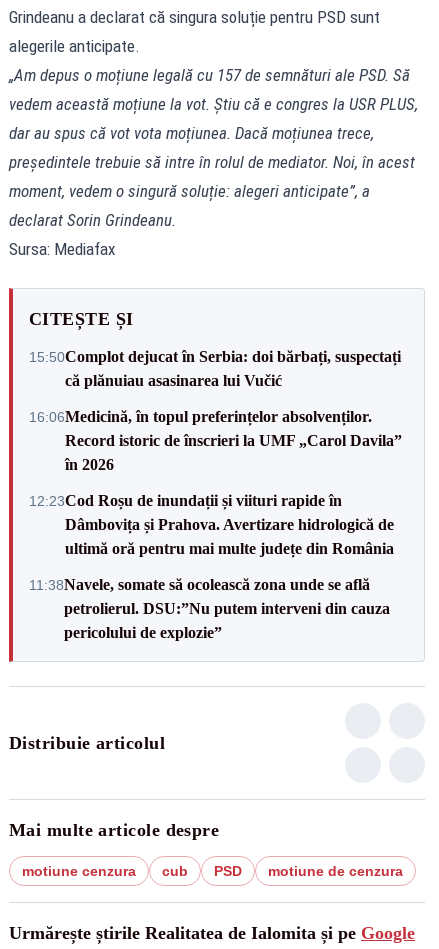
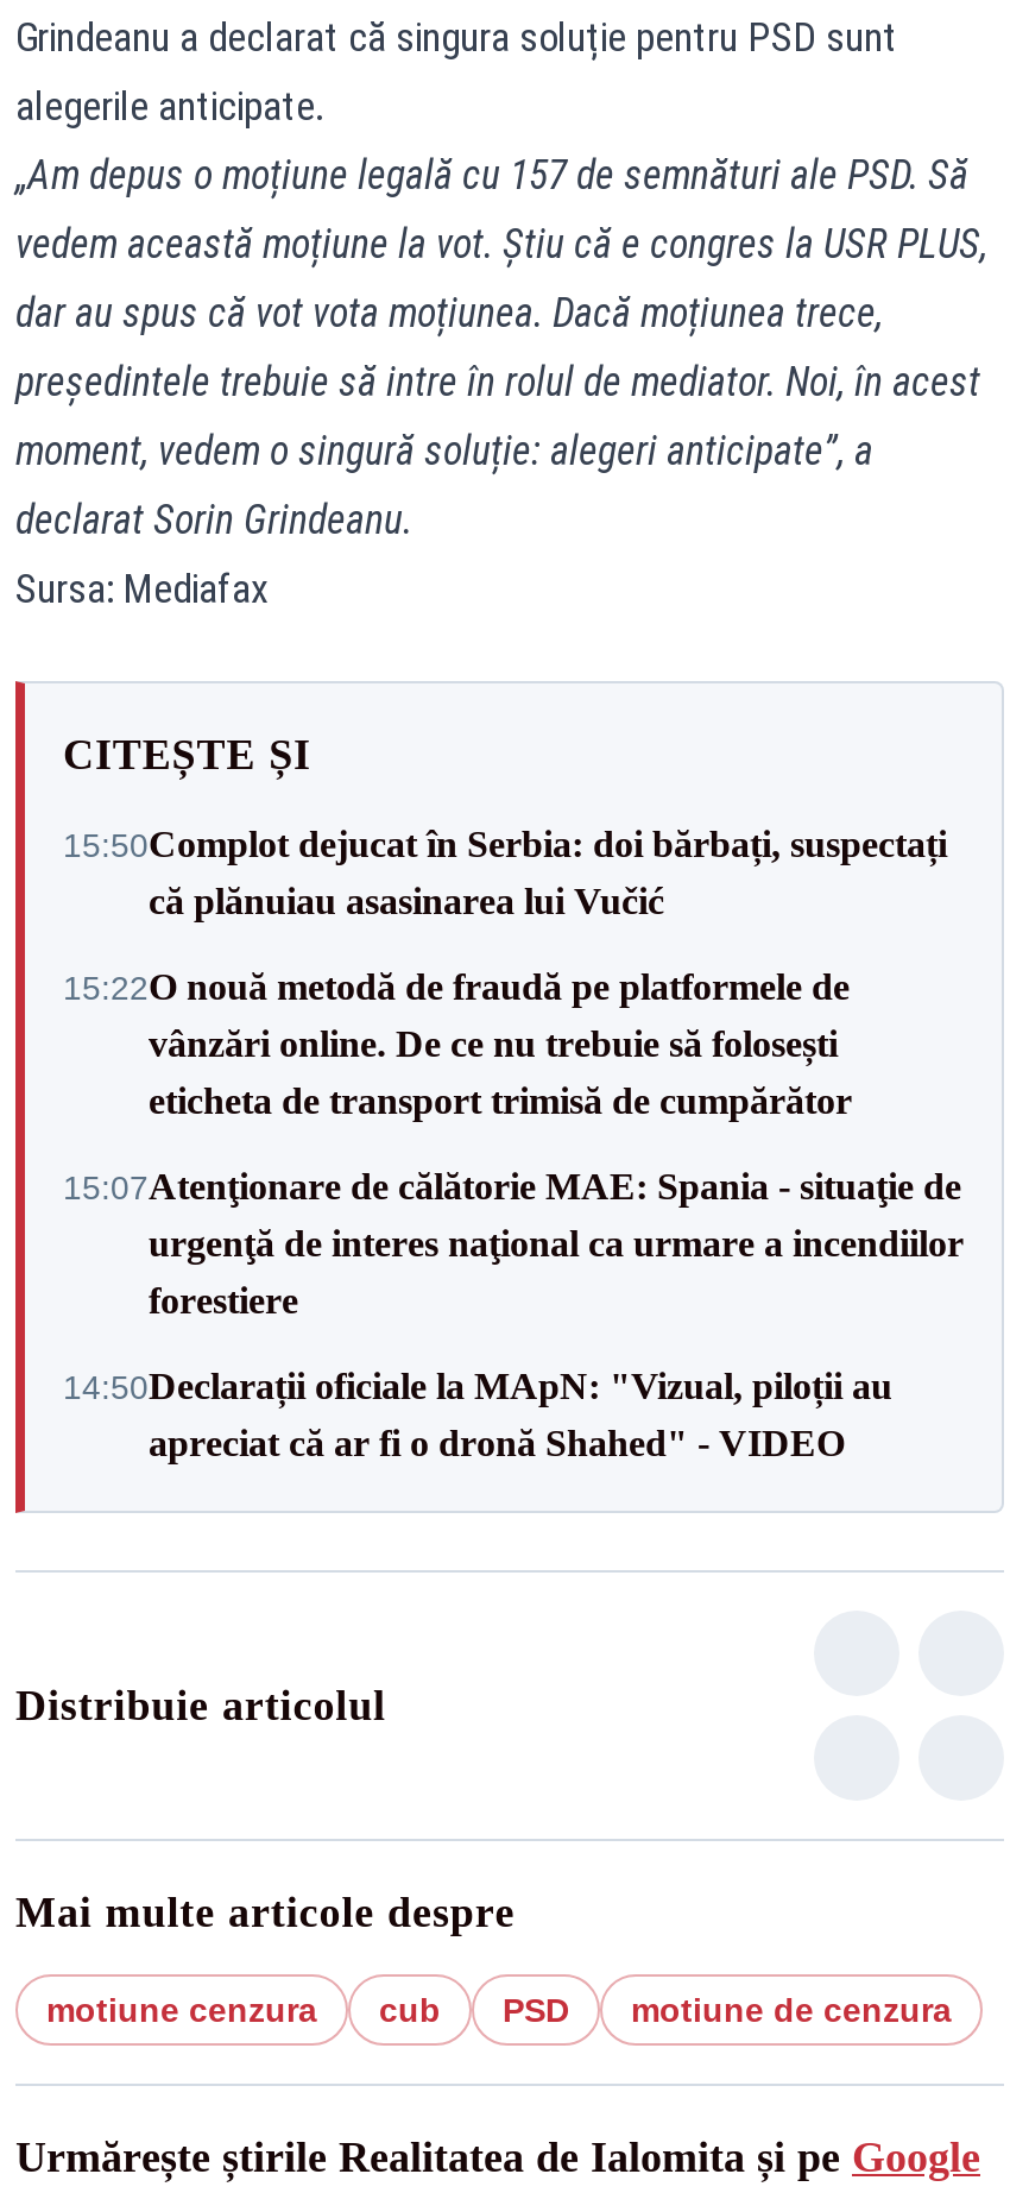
[29,407,402,472] 16:06Medicină, în topul preferințelor absolvenților. | Record istoric de înscrieri la UMF „Carol Davila” | în 2026 -> [63,966,852,1121] 15:22O nouă metodă de fraudă pe platformele de | vânzări online. De ce nu trebuie să folosești | eticheta de transport trimisă de cumpărător
[29,491,394,556] 12:23Cod Roșu de inundații și viituri rapide în | Dâmbovița și Prahova. Avertizare hidrologică de | ultimă oră pentru mai multe județe din România -> [63,1166,964,1321] 15:07Atenţionare de călătorie MAE: Spania - situaţie de | urgenţă de interes naţional ca urmare a incendiilor | forestiere
[29,575,390,640] 11:38Navele, somate să ocolească zona unde se află | petrolierul. DSU:”Nu putem interveni din cauza | pericolului de explozie” -> [63,1366,892,1463] 14:50Declarații oficiale la MApN: "Vizual, piloții au | apreciat că ar fi o dronă Shahed" - VIDEO

